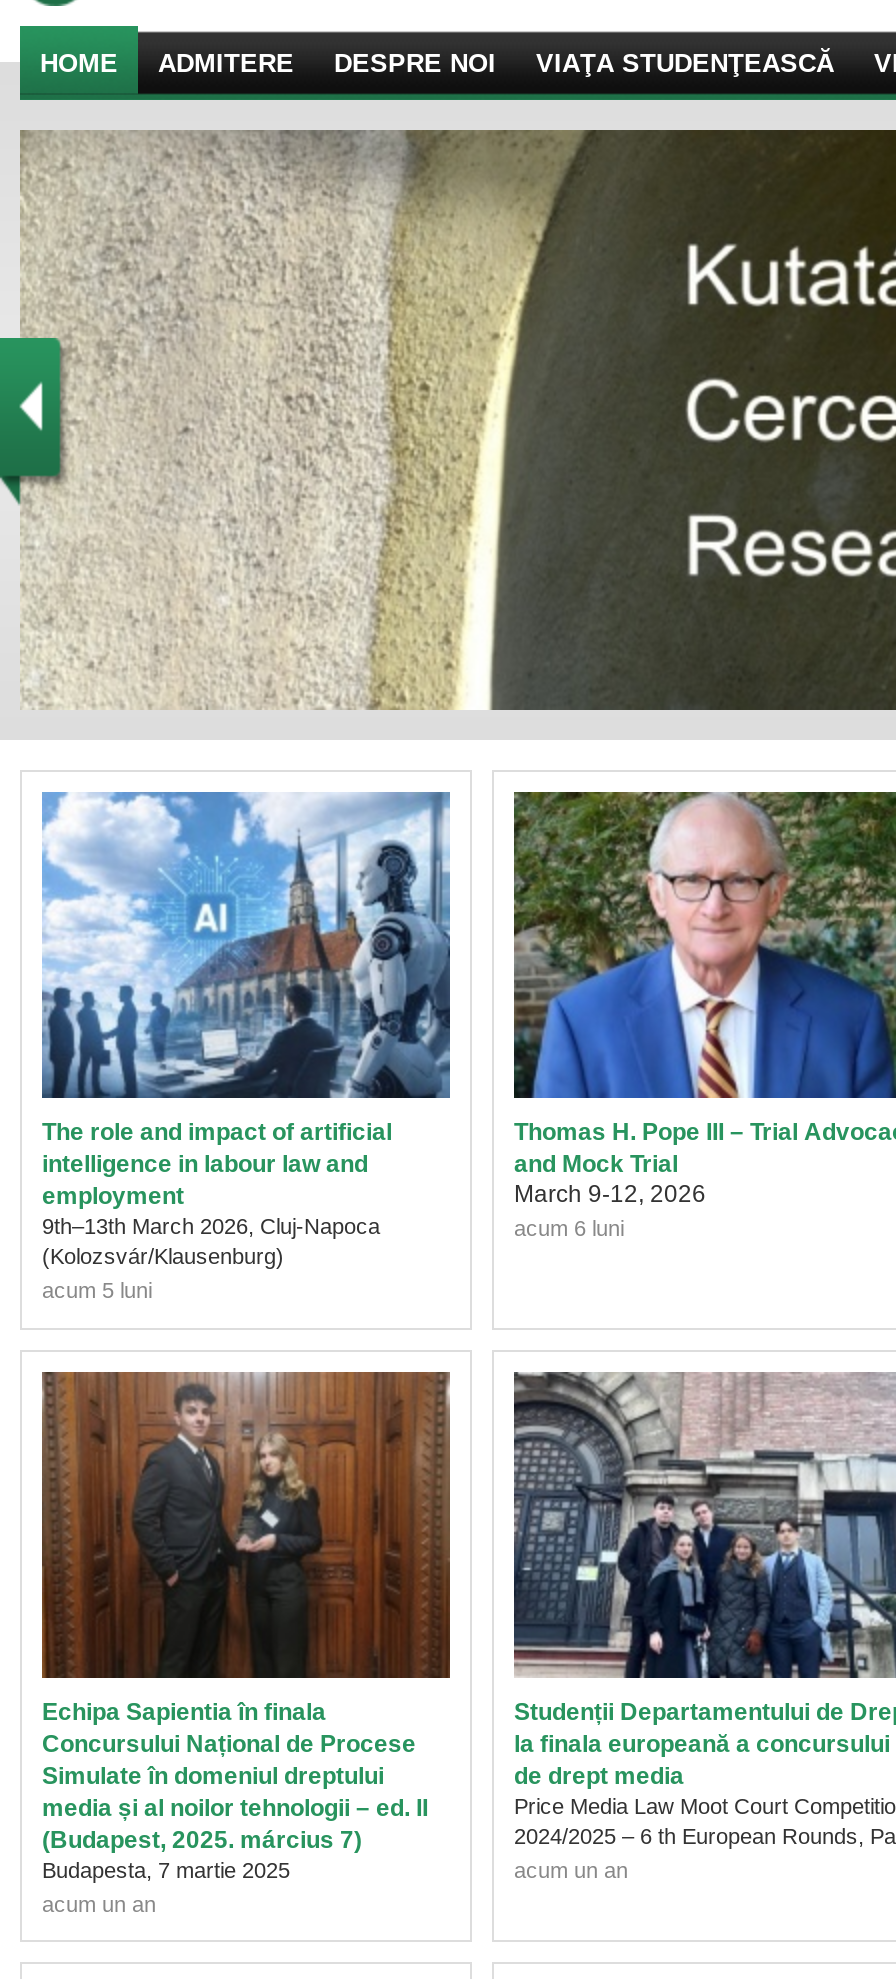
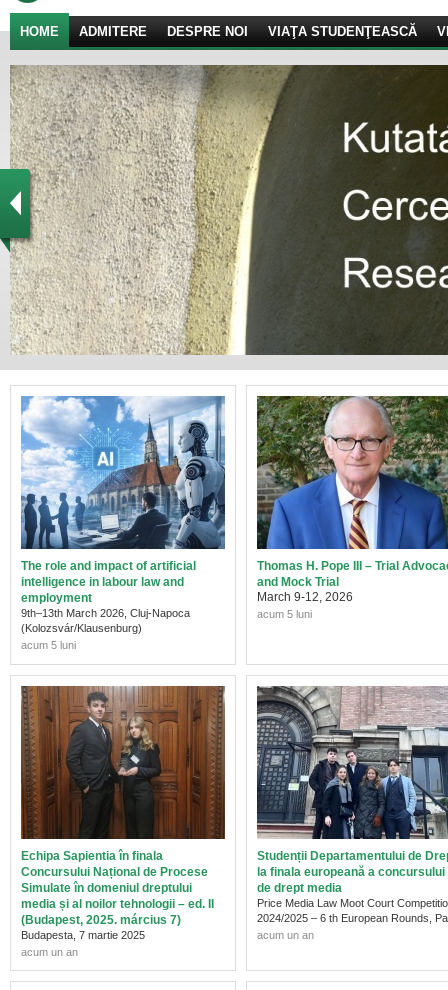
[514,1216,624,1240] acum 6 luni -> [257,608,312,620] acum 5 luni

